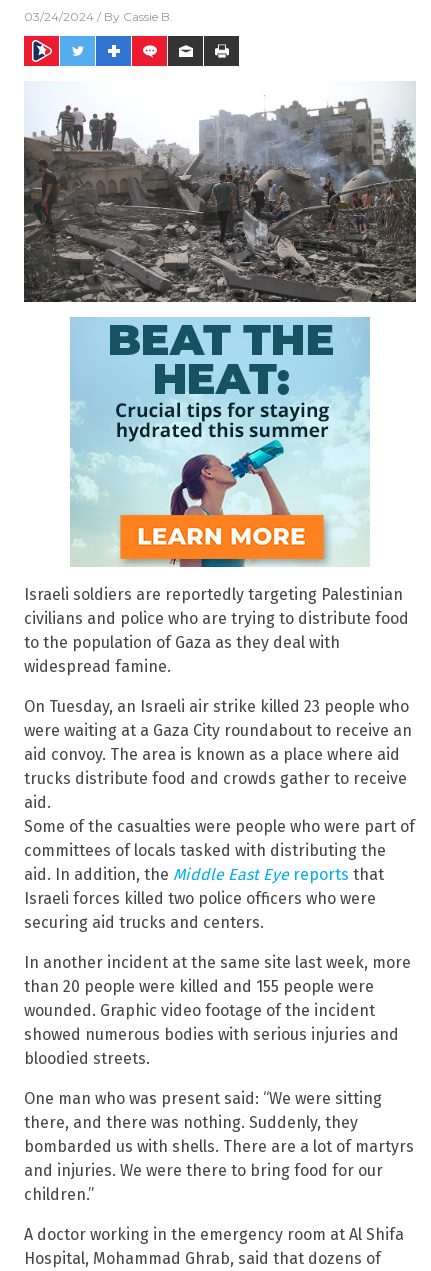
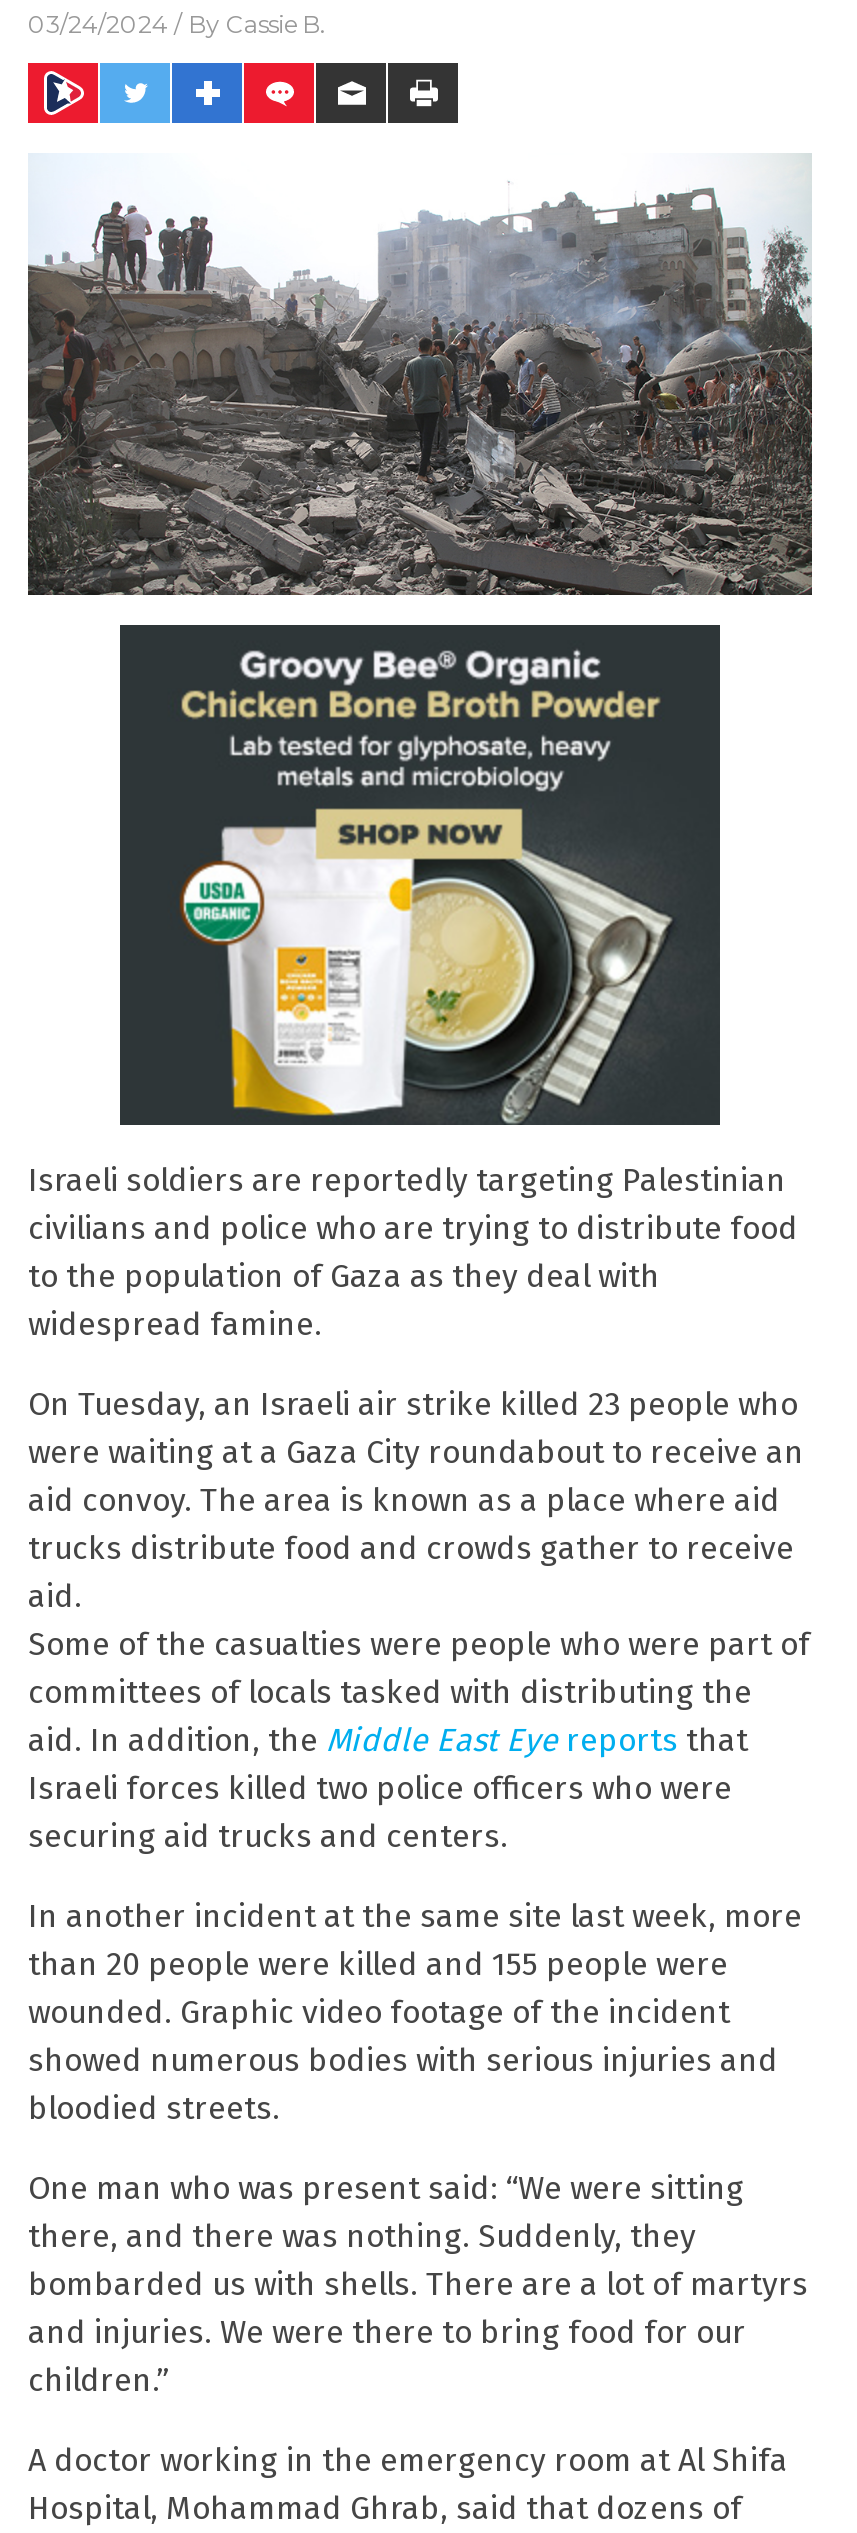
[70,317,370,568] [image] -> [118,623,722,1127] [image]

